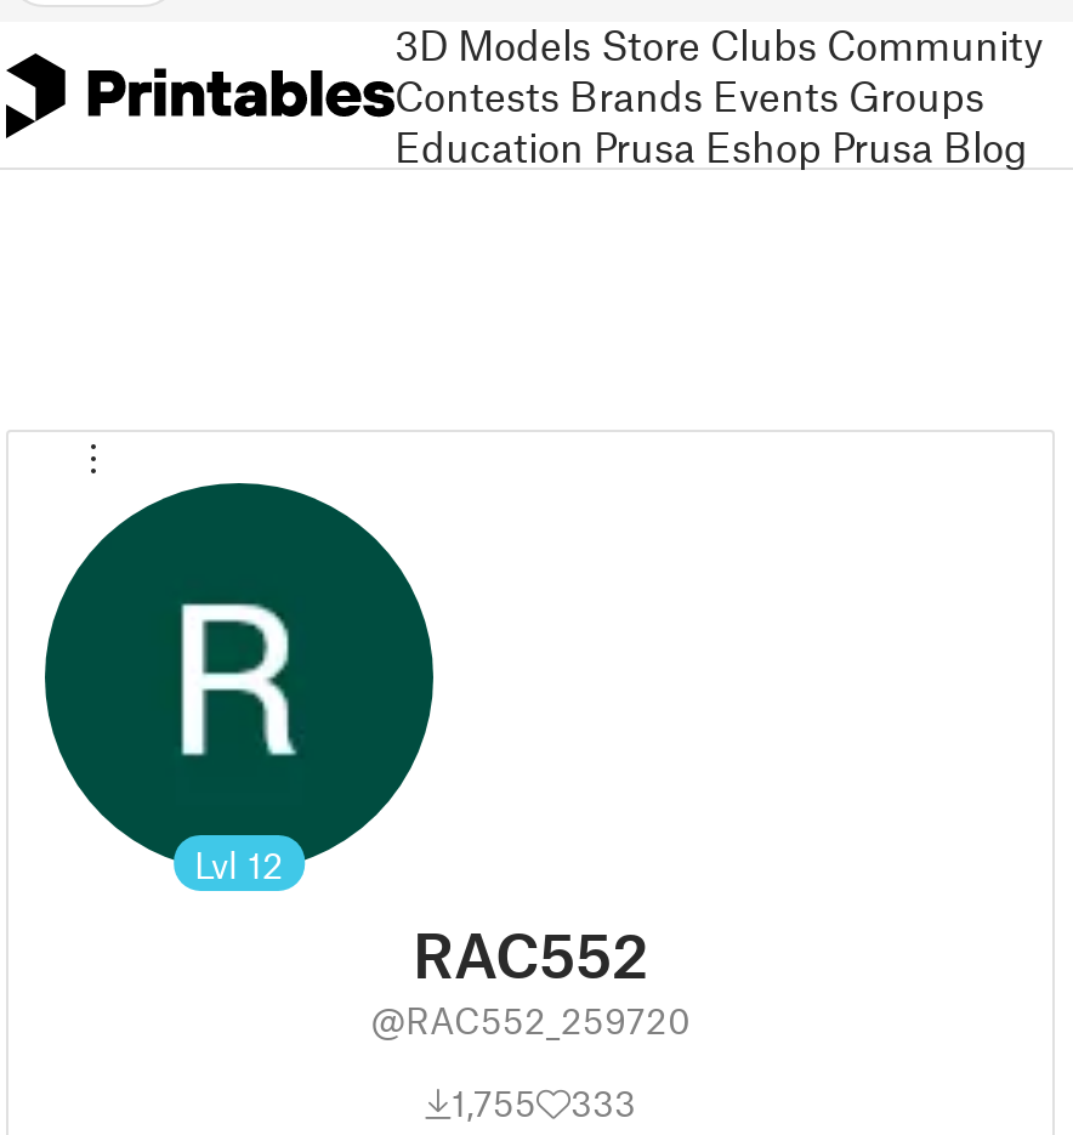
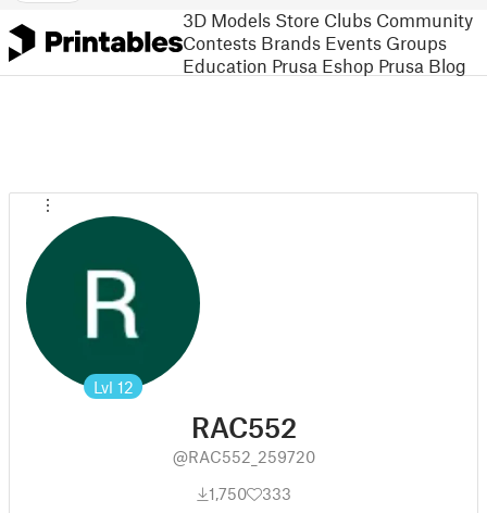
[452,1080,636,1124] 1,755 333 -> [208,484,291,503] 1,750 333

